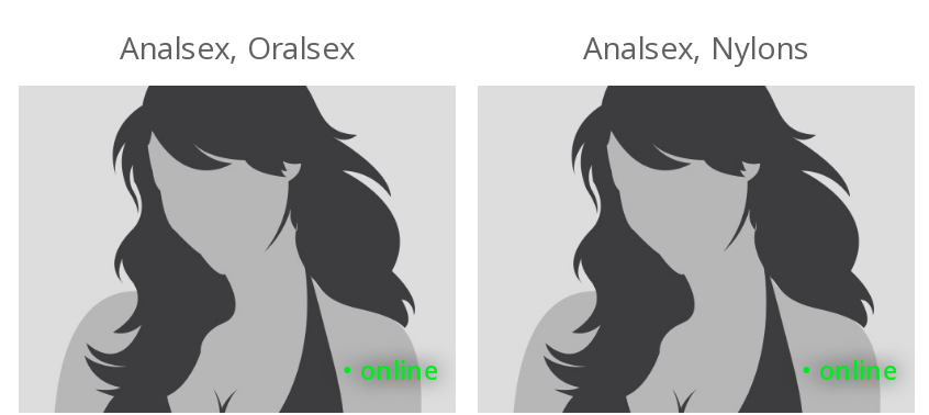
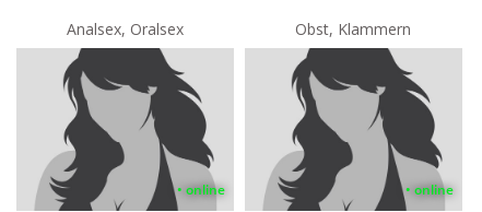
[583,27,809,69] Analsex, Nylons -> [296,19,412,40] Obst, Klammern

